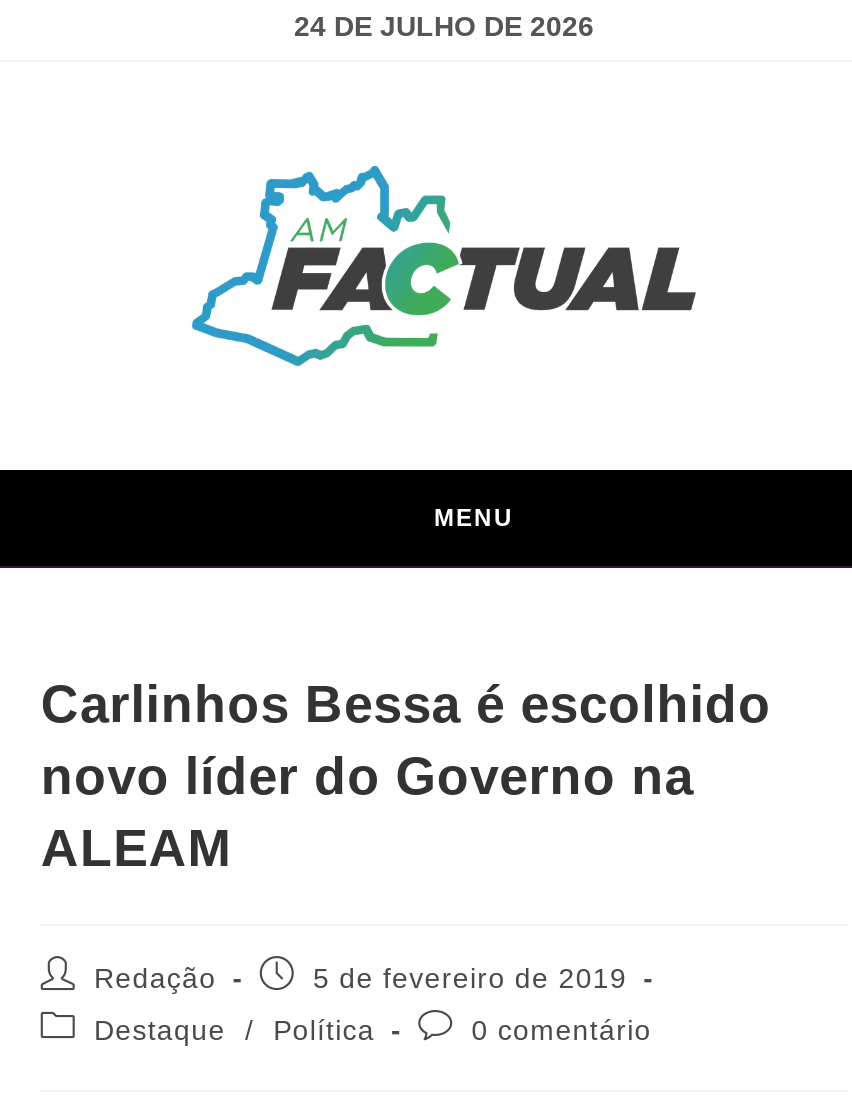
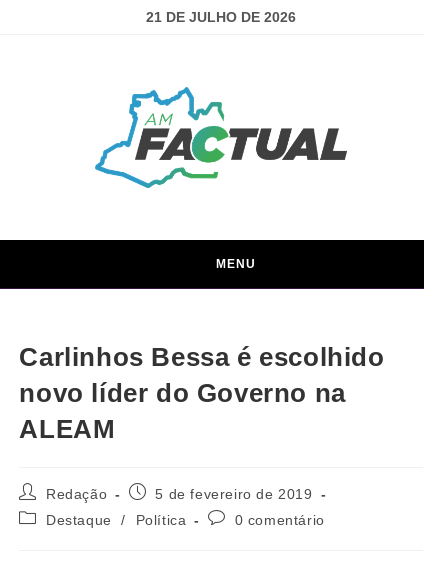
[294,10,594,42] 24 DE JULHO DE 2026 -> [146,9,296,25] 21 DE JULHO DE 2026

